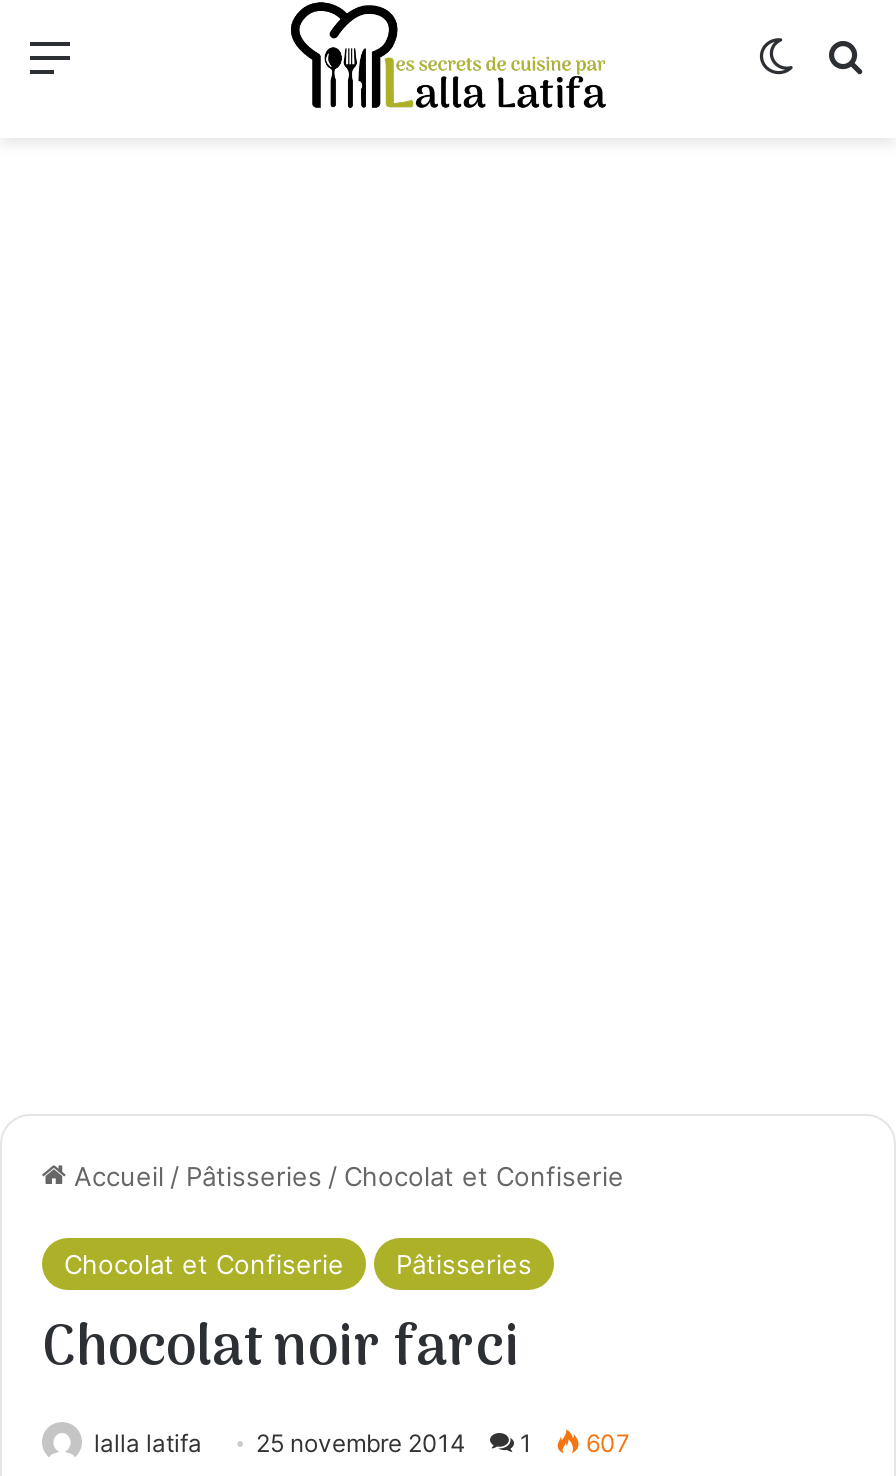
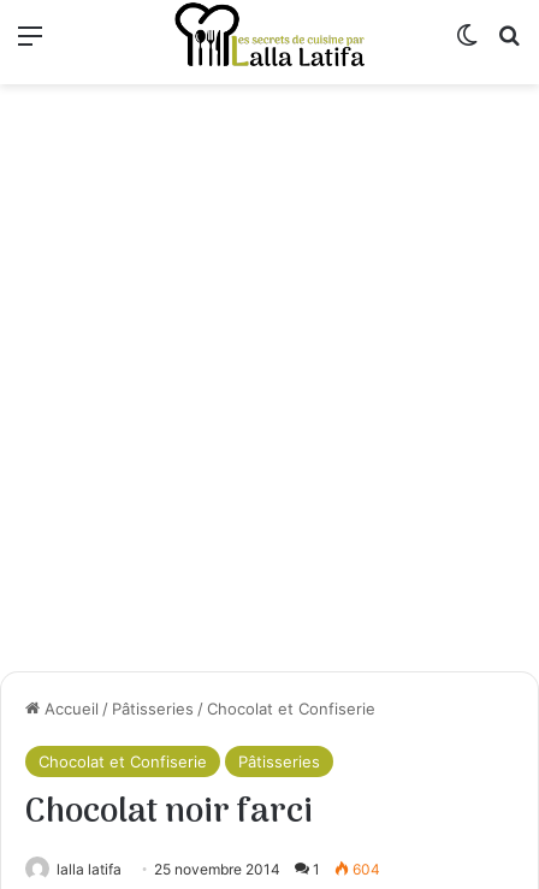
[94,1429,630,1459] lalla latifa 25 novembre 2014 1 607 -> [57,861,380,879] lalla latifa 25 novembre 2014 1 604

